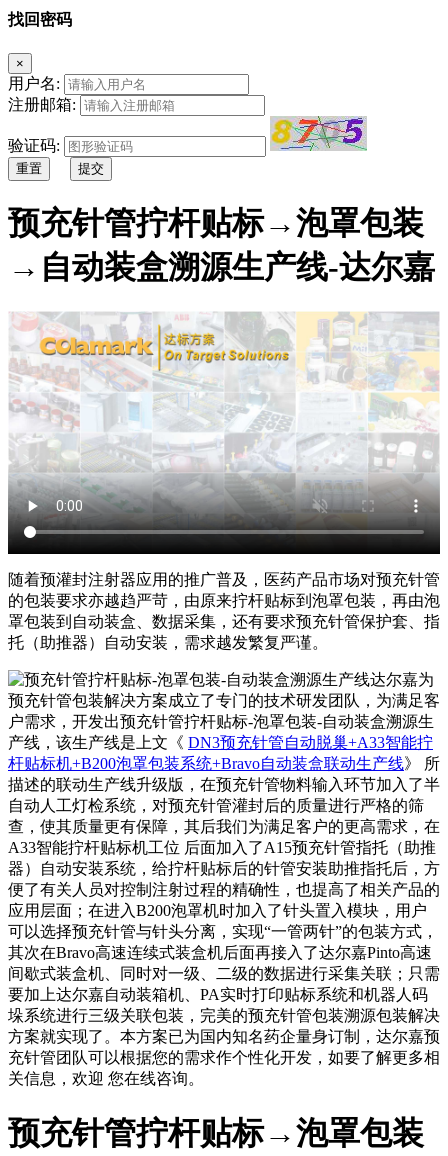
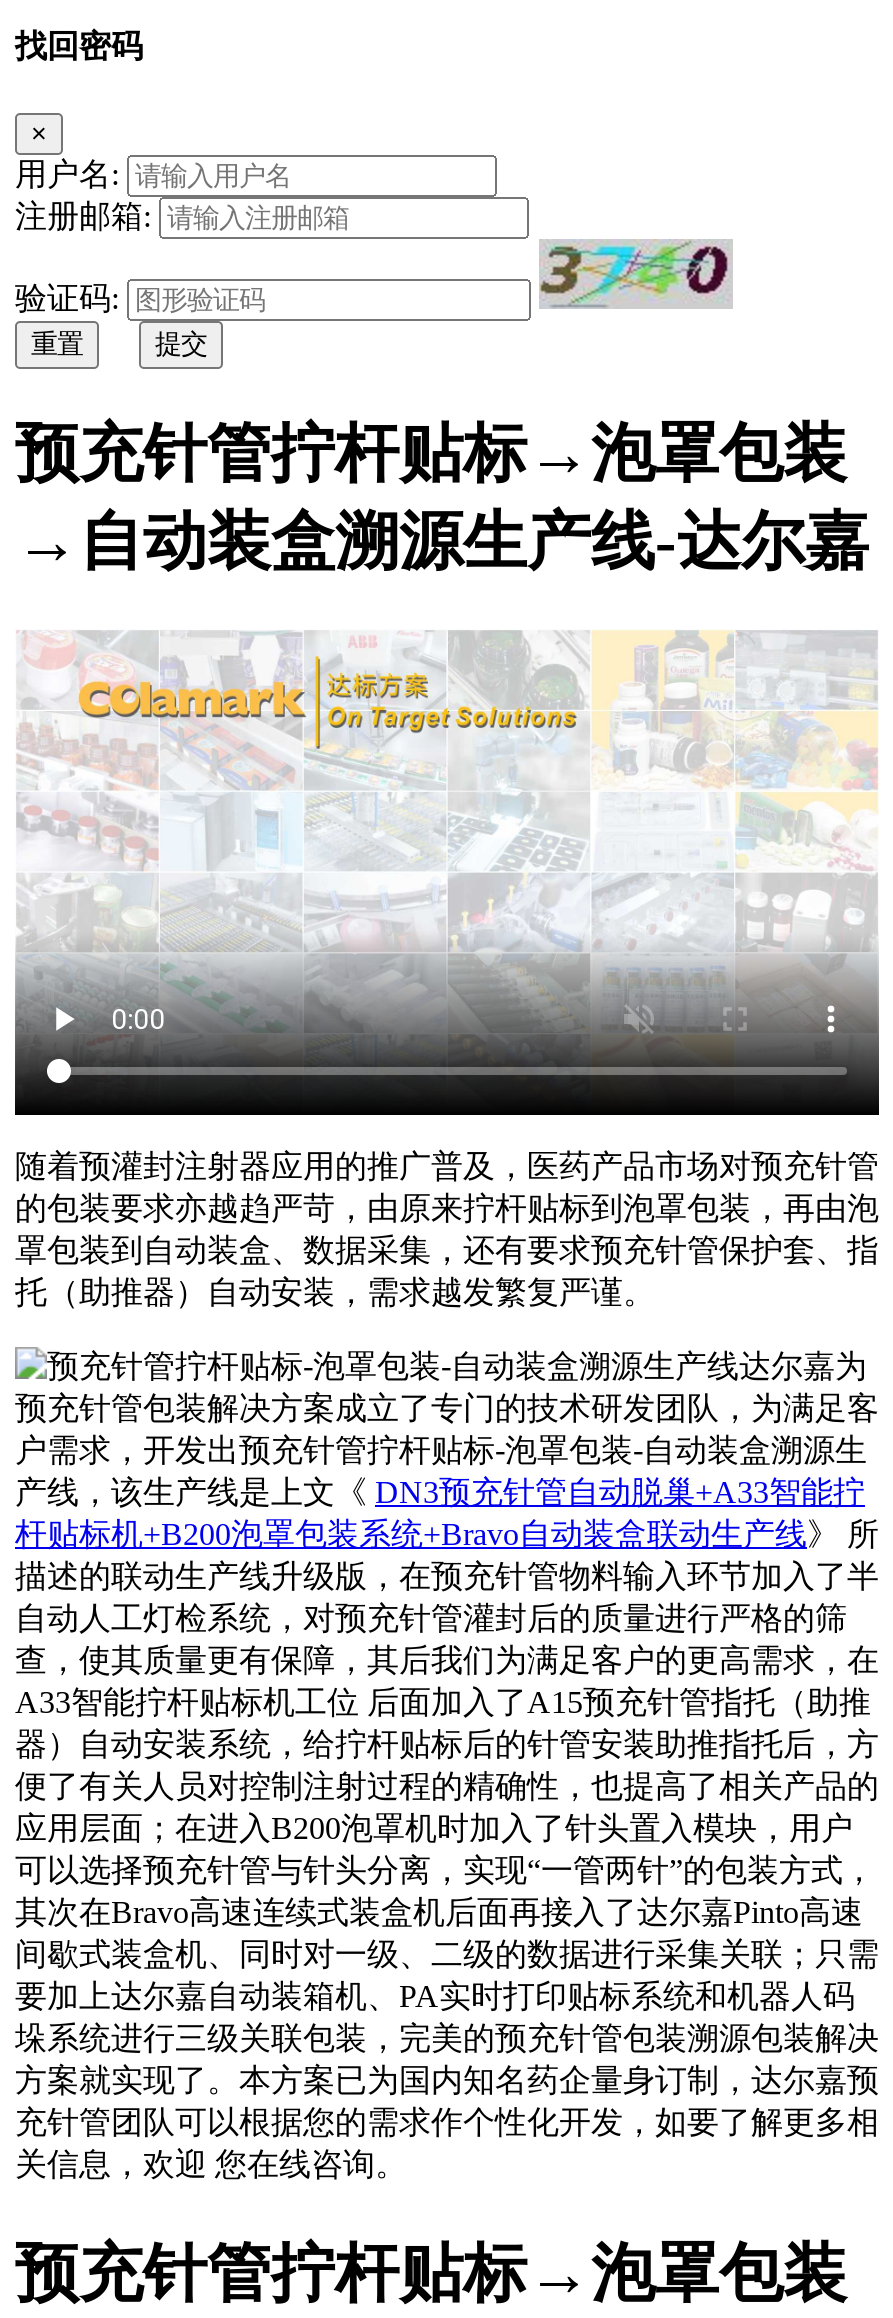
[271,117,367,151] [image] -> [541,243,729,309] [image]

